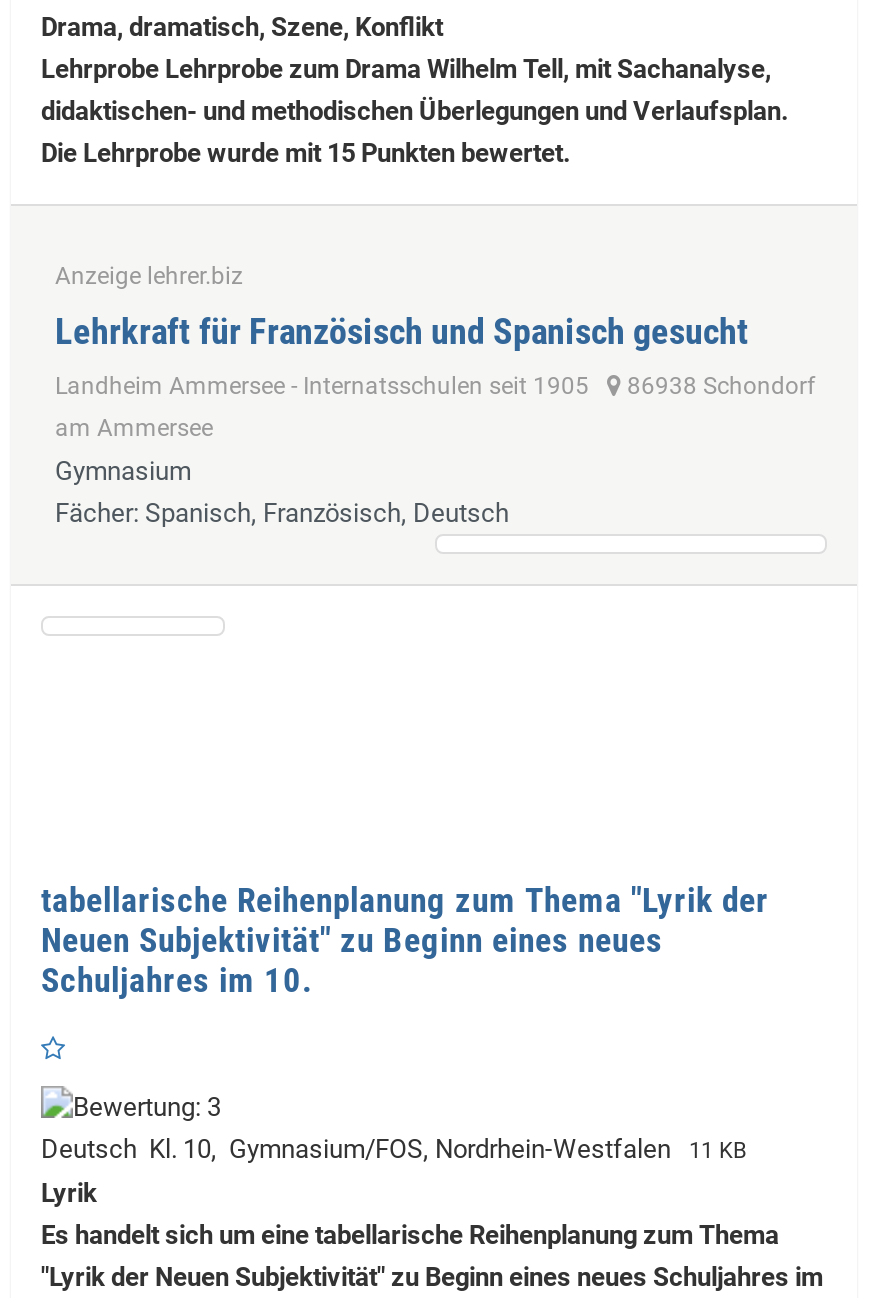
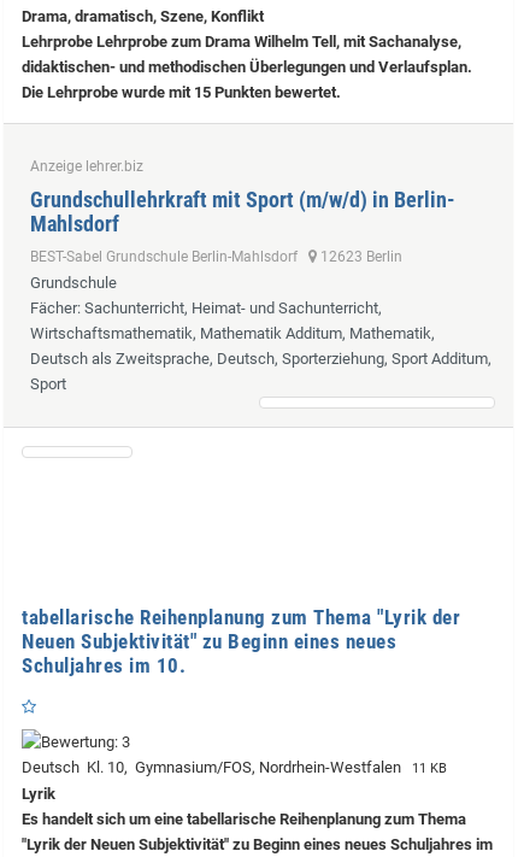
[55,309,815,527] Lehrkraft für Französisch und Spanisch gesucht | Landheim Ammersee - Internatsschulen seit 1905 86938 Schondorf | am Ammersee | Gymnasium | Fächer: Spanisch, Französisch, Deutsch -> [30,186,491,392] Grundschullehrkraft mit Sport (m/w/d) in Berlin- | Mahlsdorf | BEST-Sabel Grundschule Berlin-Mahlsdorf 12623 Berlin | Grundschule | Fächer: Sachunterricht, Heimat- und Sachunterricht, | Wirtschaftsmathematik, Mathematik Additum, Mathematik, | Deutsch als Zweitsprache, Deutsch, Sporterziehung, Sport Additum, | Sport

